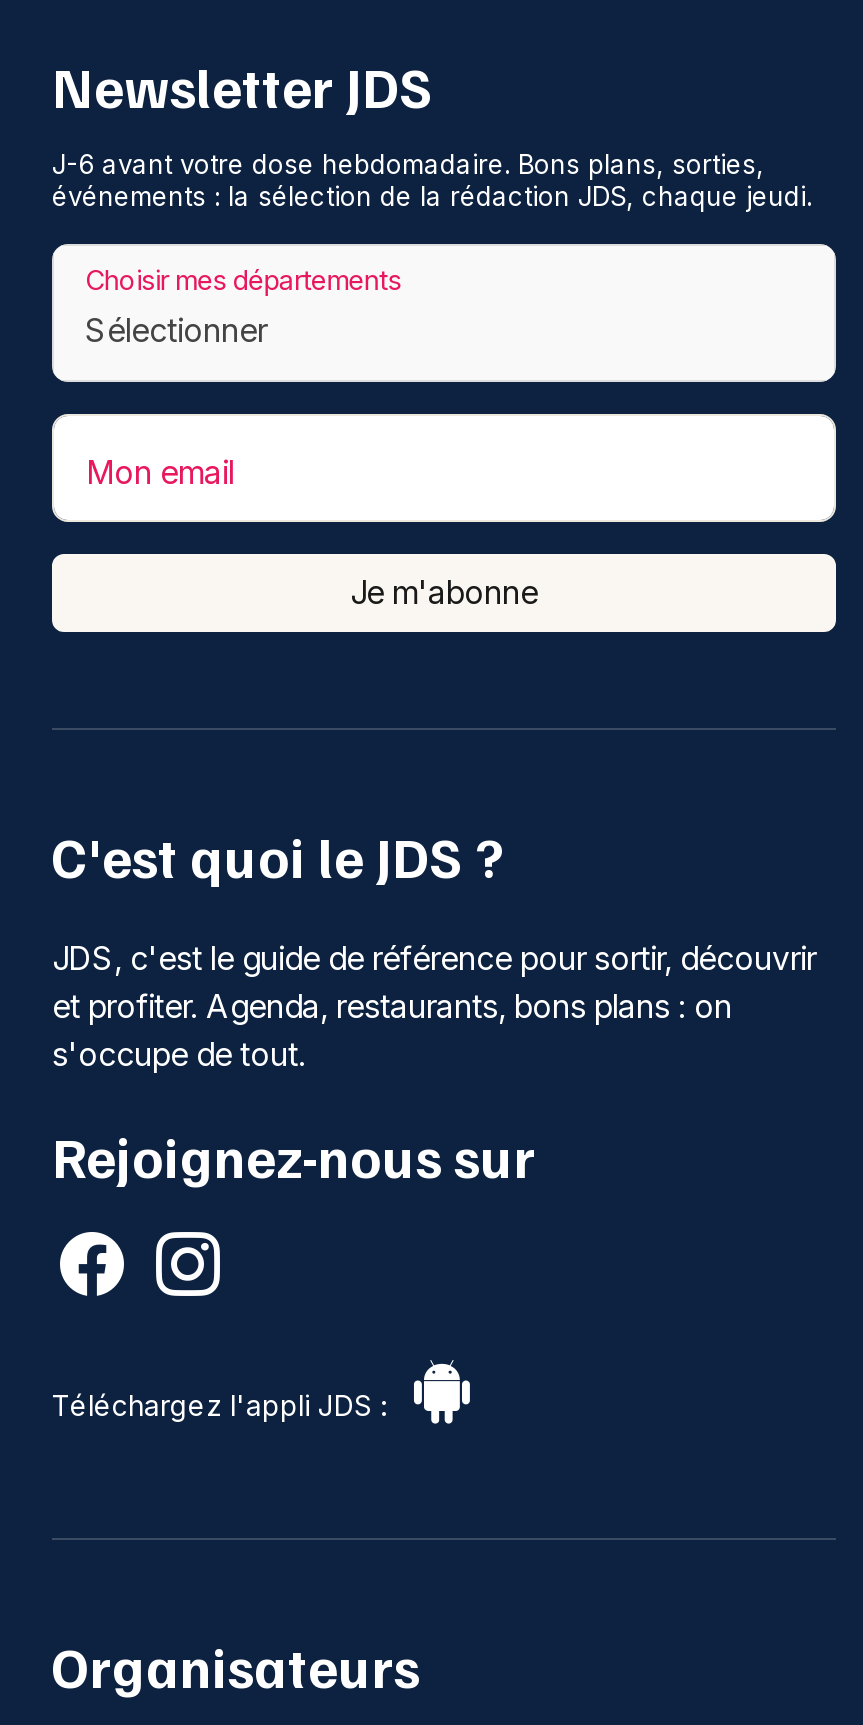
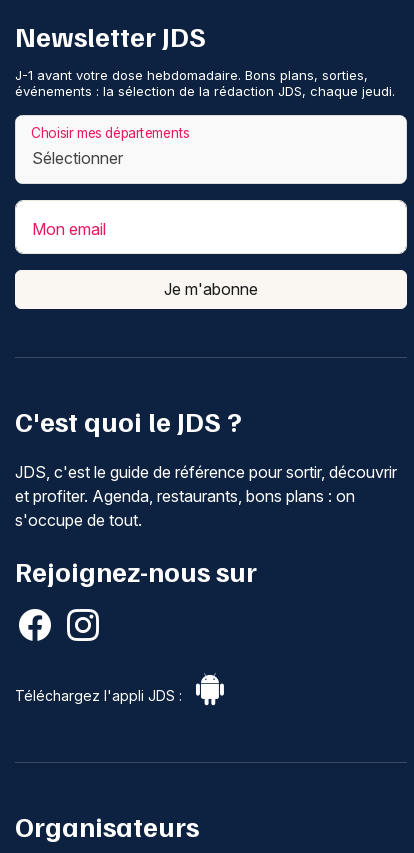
[52,148,764,180] J-6 avant votre dose hebdomadaire. Bons plans, sorties, -> [15,67,368,83] J-1 avant votre dose hebdomadaire. Bons plans, sorties,

